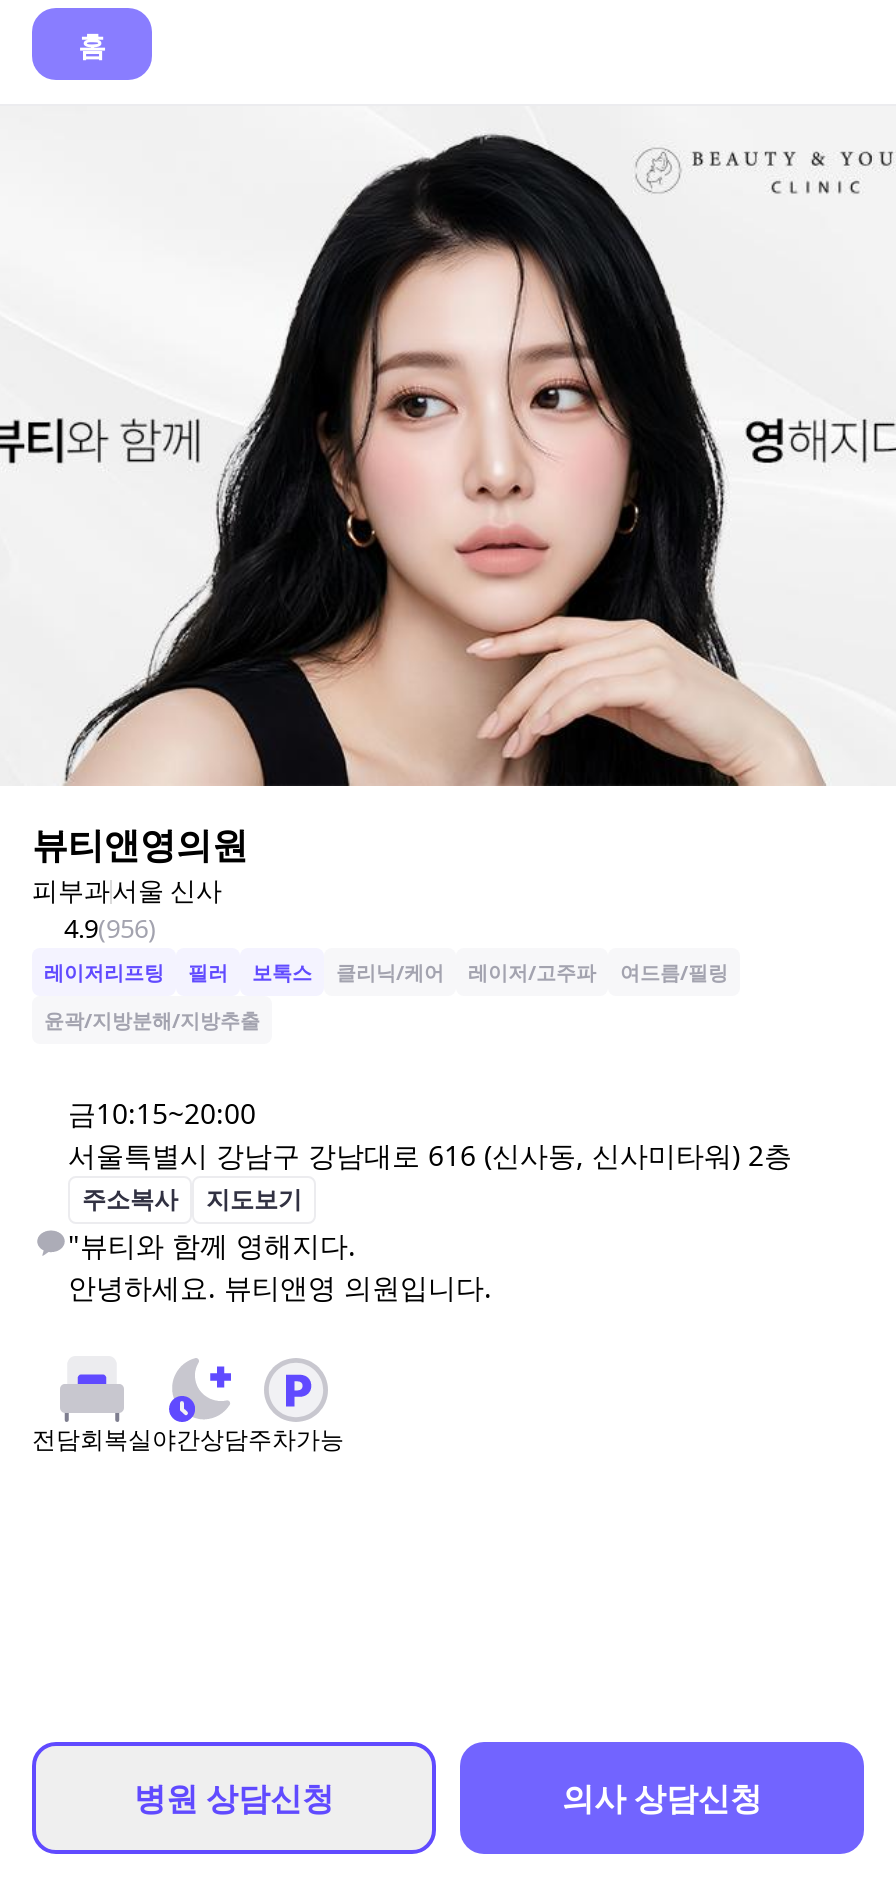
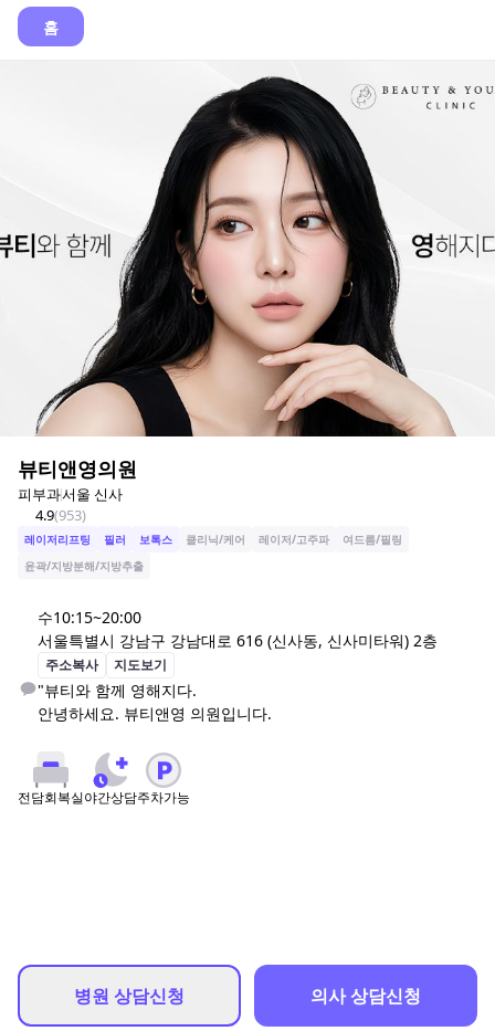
[64,910,156,946] 4.9(956) -> [35,505,86,525] 4.9(953)
[68,1094,256,1132] 금10:15~20:00 -> [38,607,141,628] 수10:15~20:00

